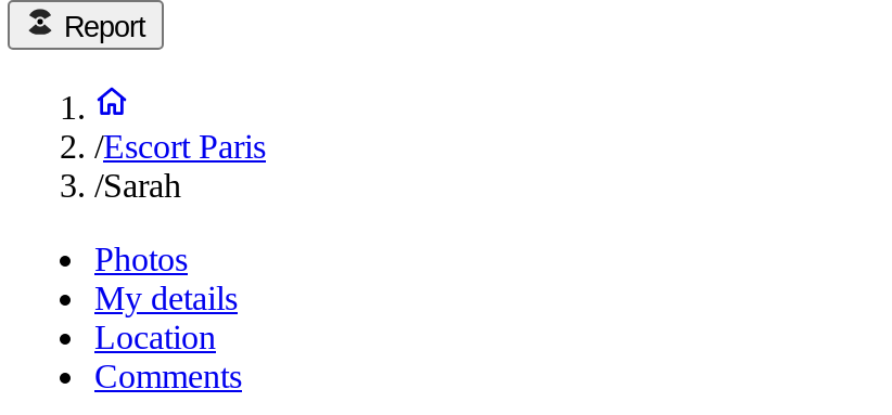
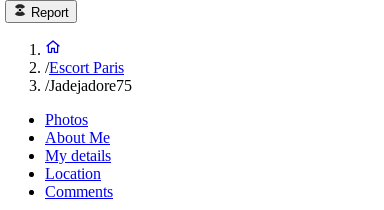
[94,166,181,203] /Sarah -> [45,77,132,94] /Jadejadore75
none -> [45,129,110,146] About Me

